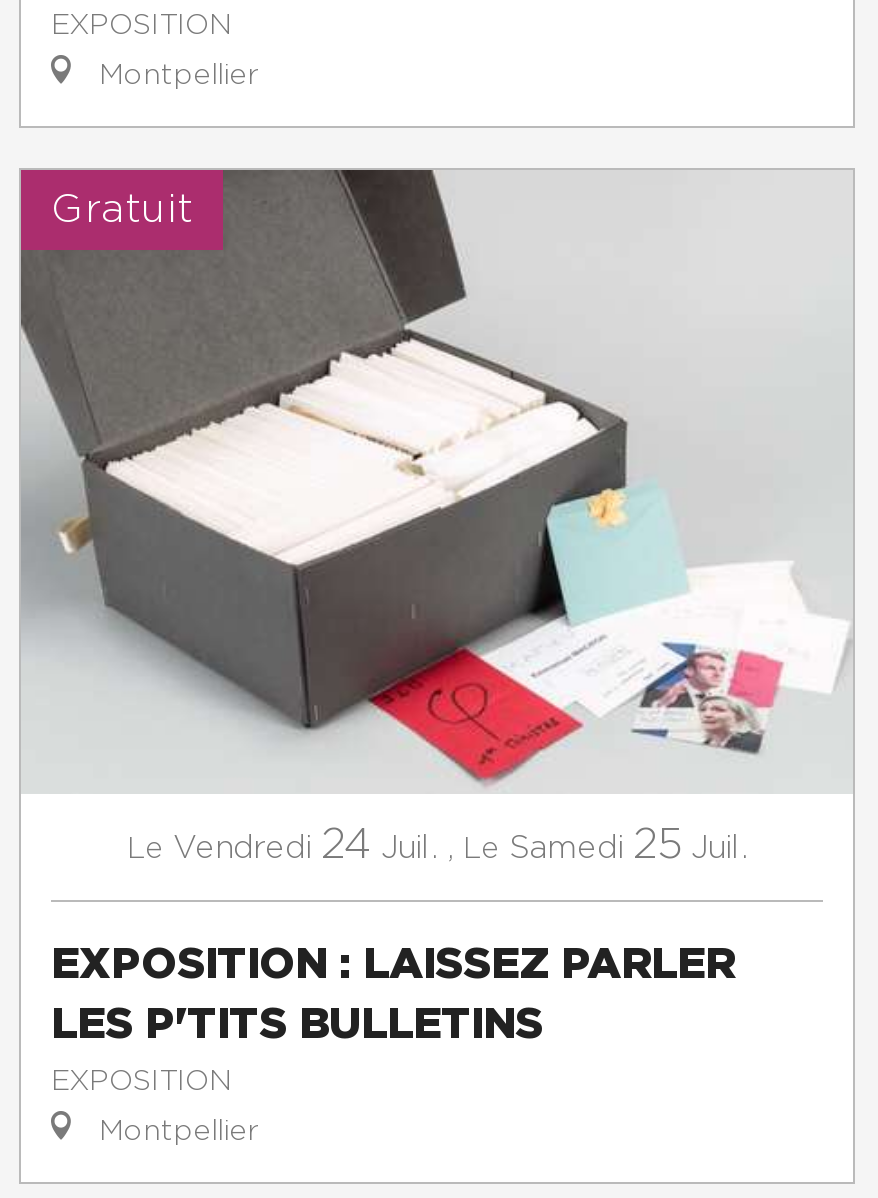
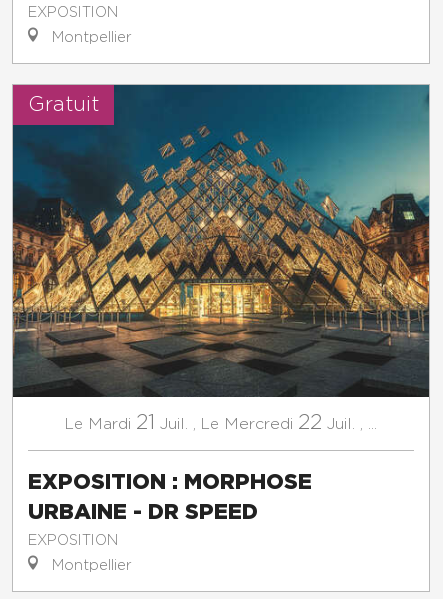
[19,168,853,866] [image] | Le Vendredi 24 Juil., Le Samedi 25 Juil. -> [12,84,430,433] [image] | Le Mardi 21 Juil., Le Mercredi 22 Juil.,...
[51,938,735,1046] EXPOSITION : LAISSEZ PARLER | LES P'TITS BULLETINS -> [28,469,312,523] EXPOSITION : MORPHOSE | URBAINE - DR SPEED

